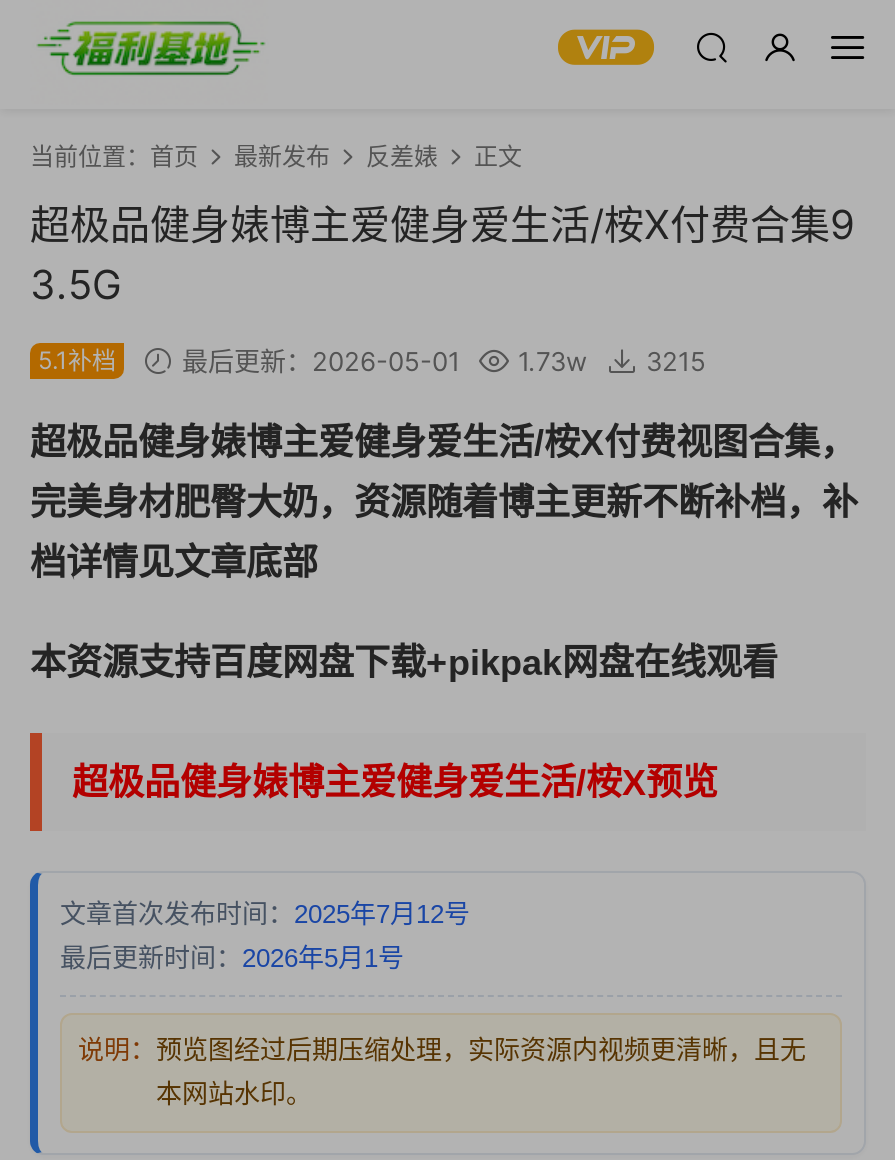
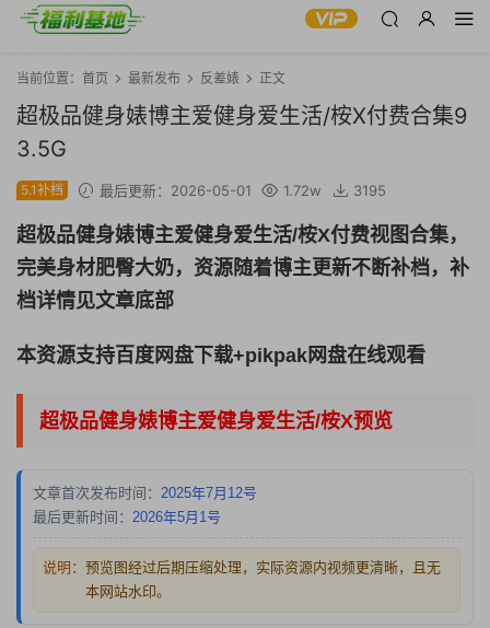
[510,345,706,377] 1.73w | 3215 -> [279,182,386,199] 1.72w | 3195

